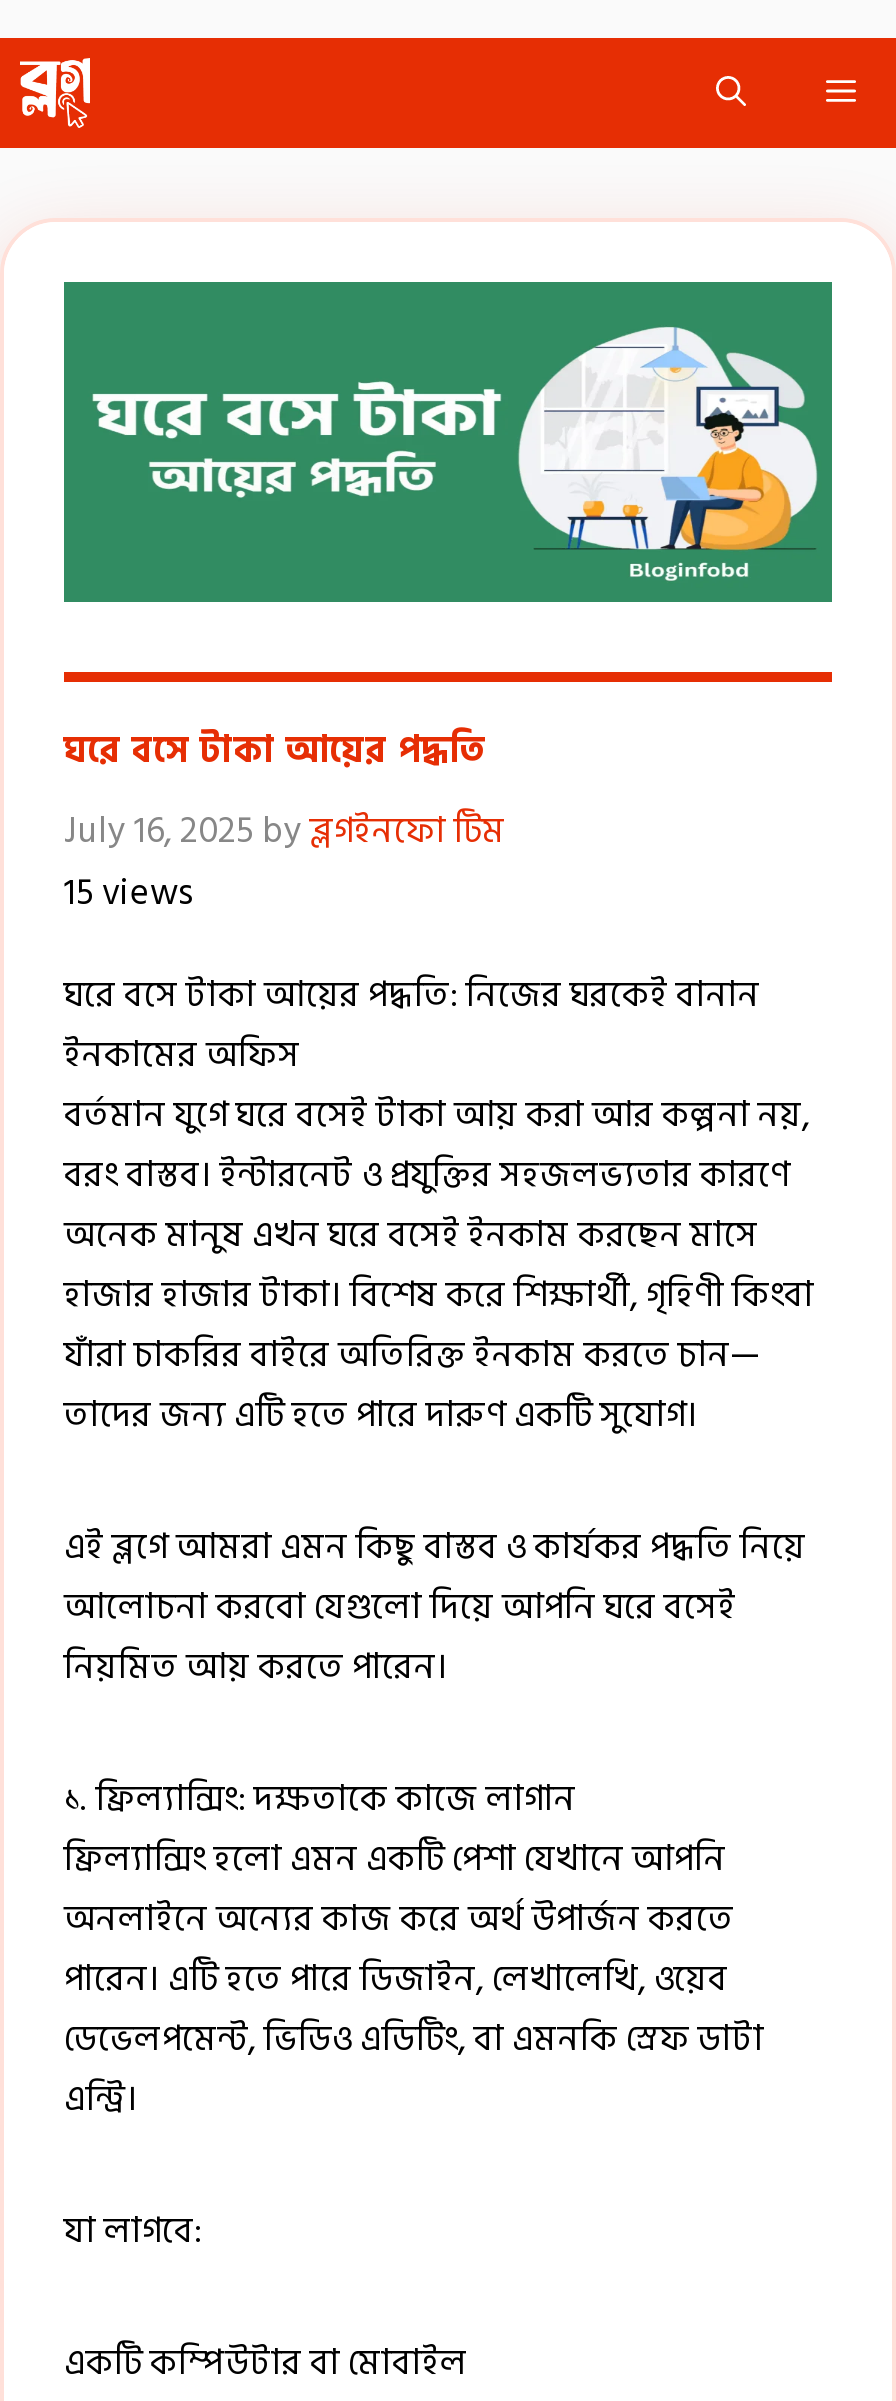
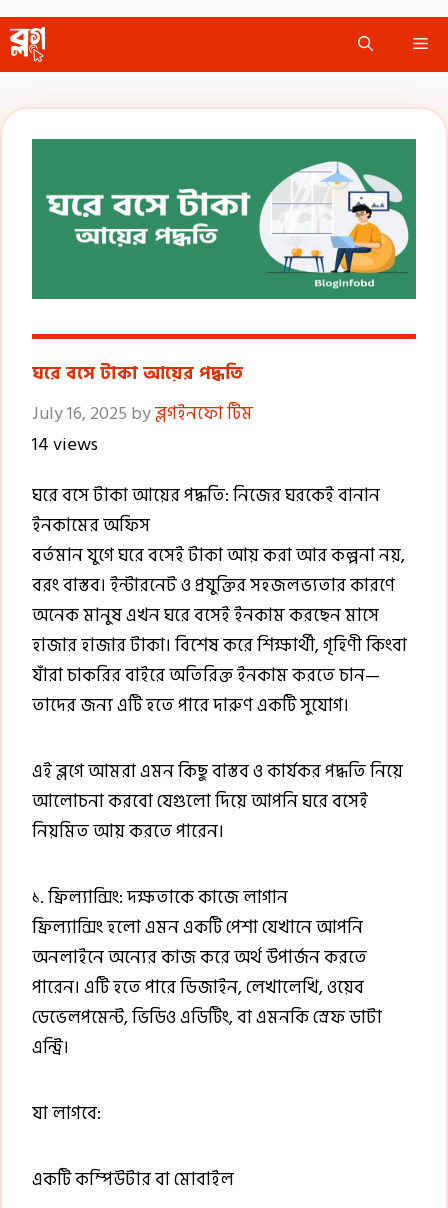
[64,863,192,921] 15 views -> [32,430,98,459] 14 views

